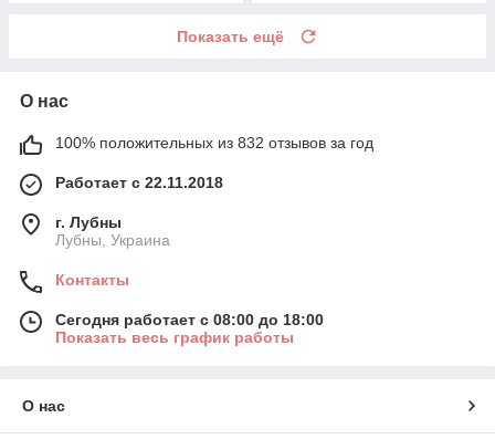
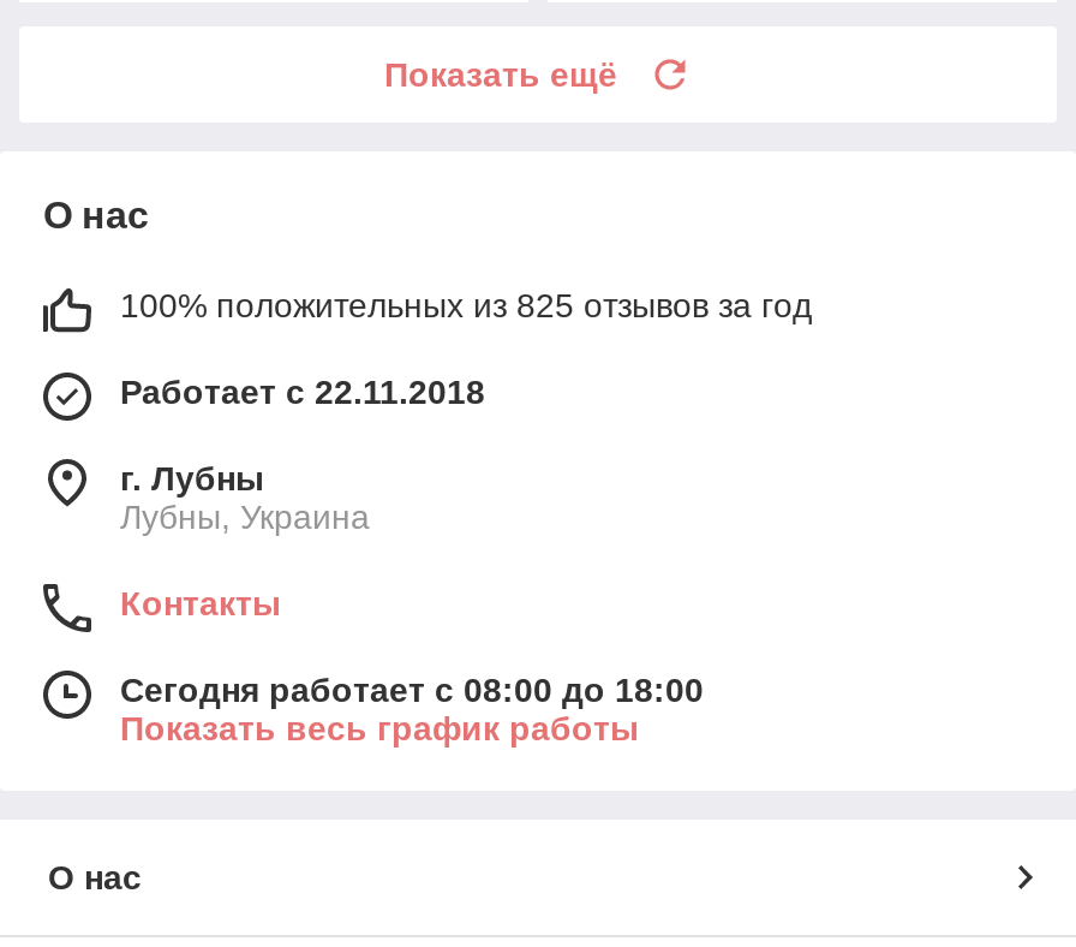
[55,134,373,151] 100% положительных из 832 отзывов за год -> [120,286,812,324] 100% положительных из 825 отзывов за год

